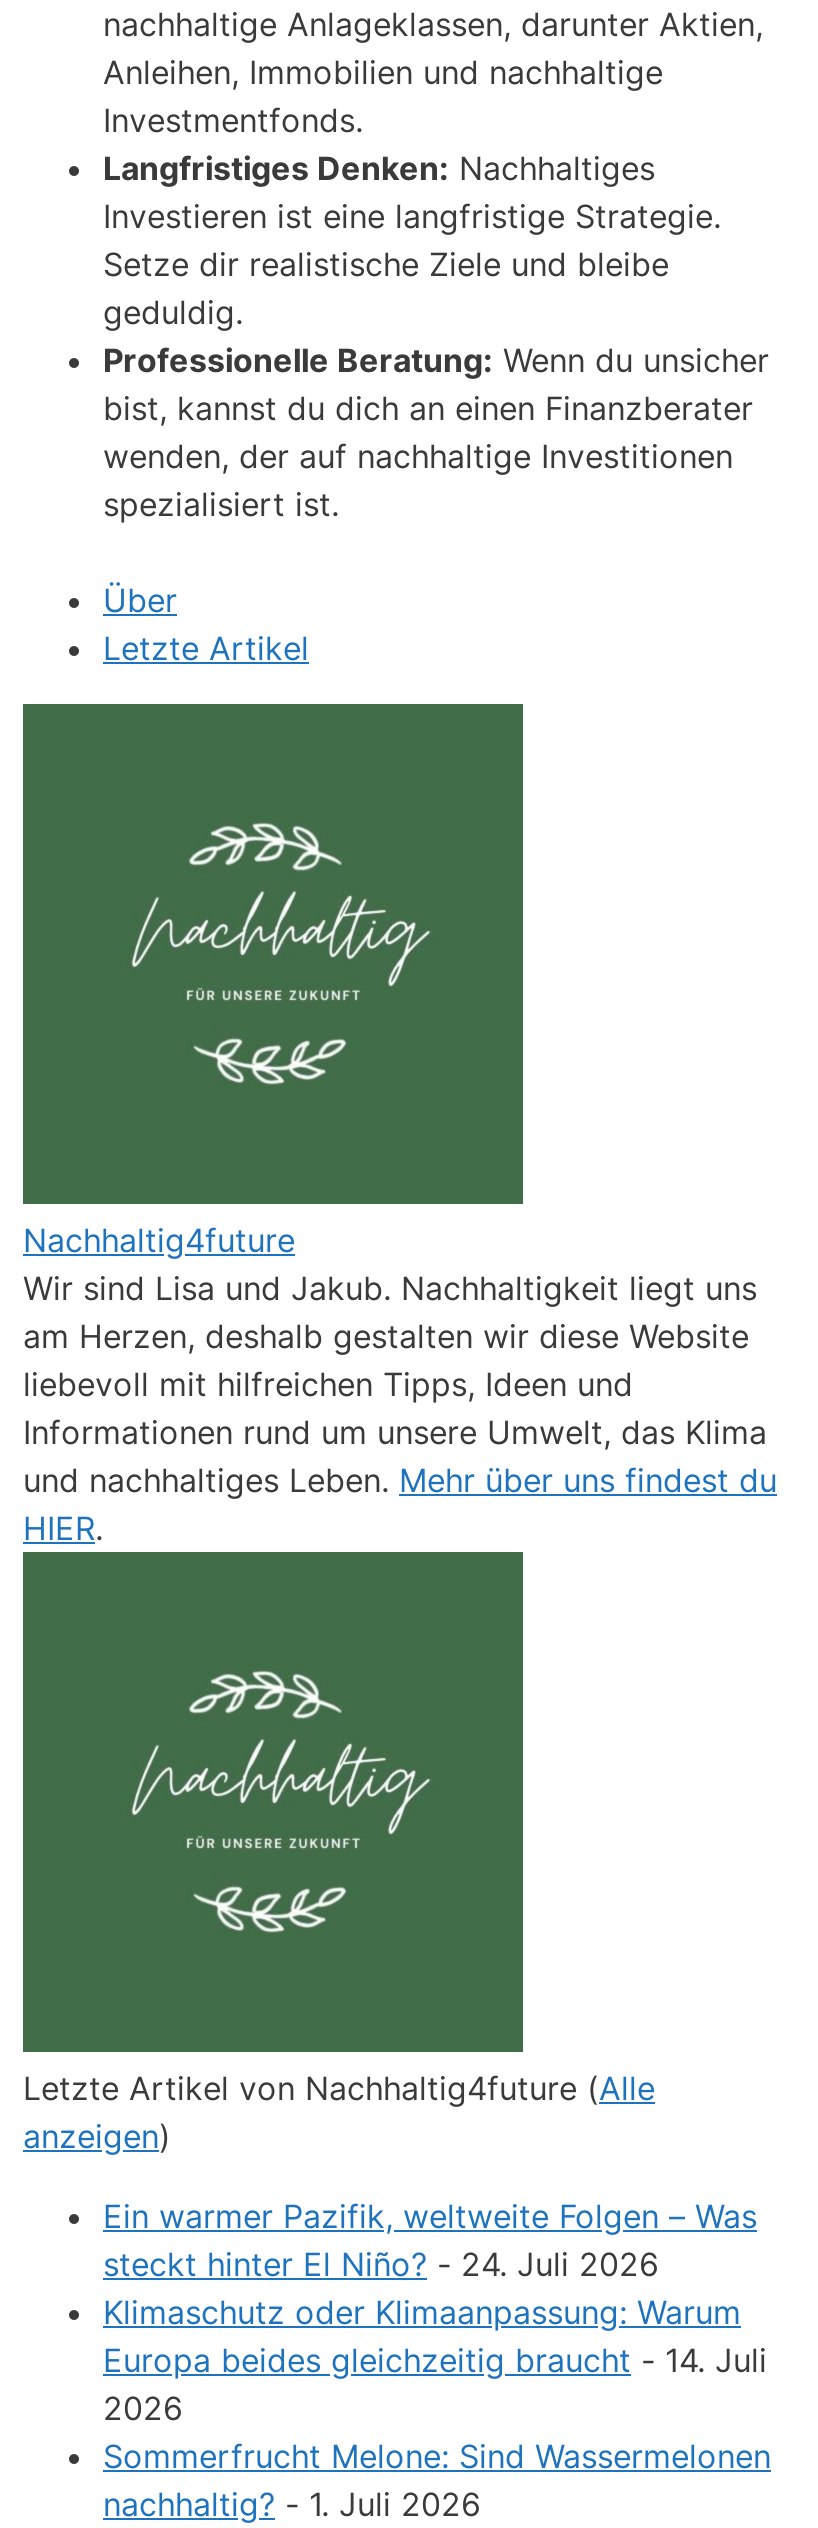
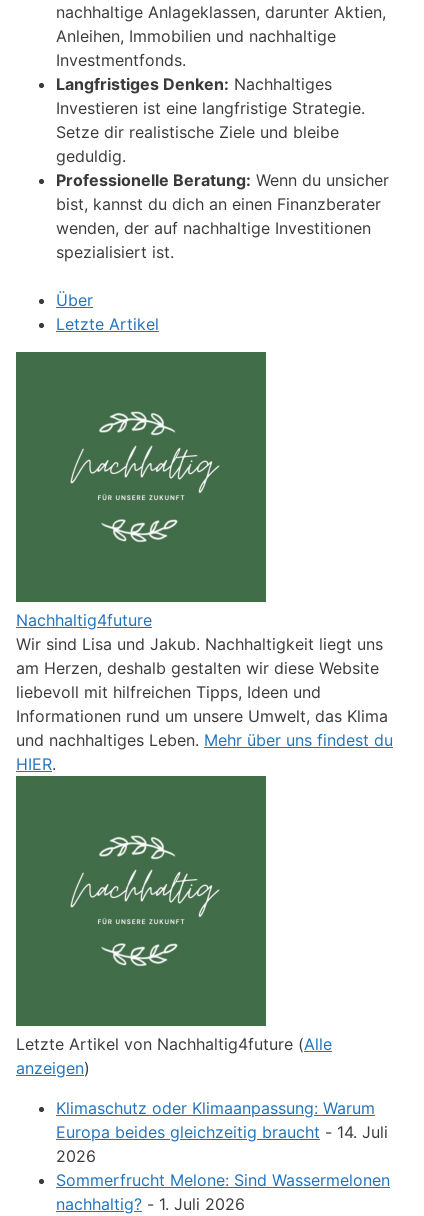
[103,2195,757,2283] Ein warmer Pazifik, weltweite Folgen – Was | steckt hinter El Niño? - 24. Juli 2026 -> none

